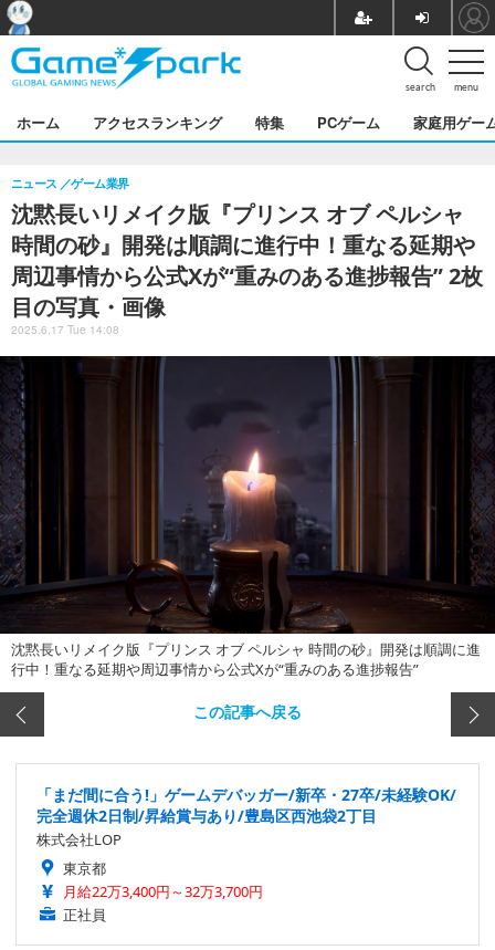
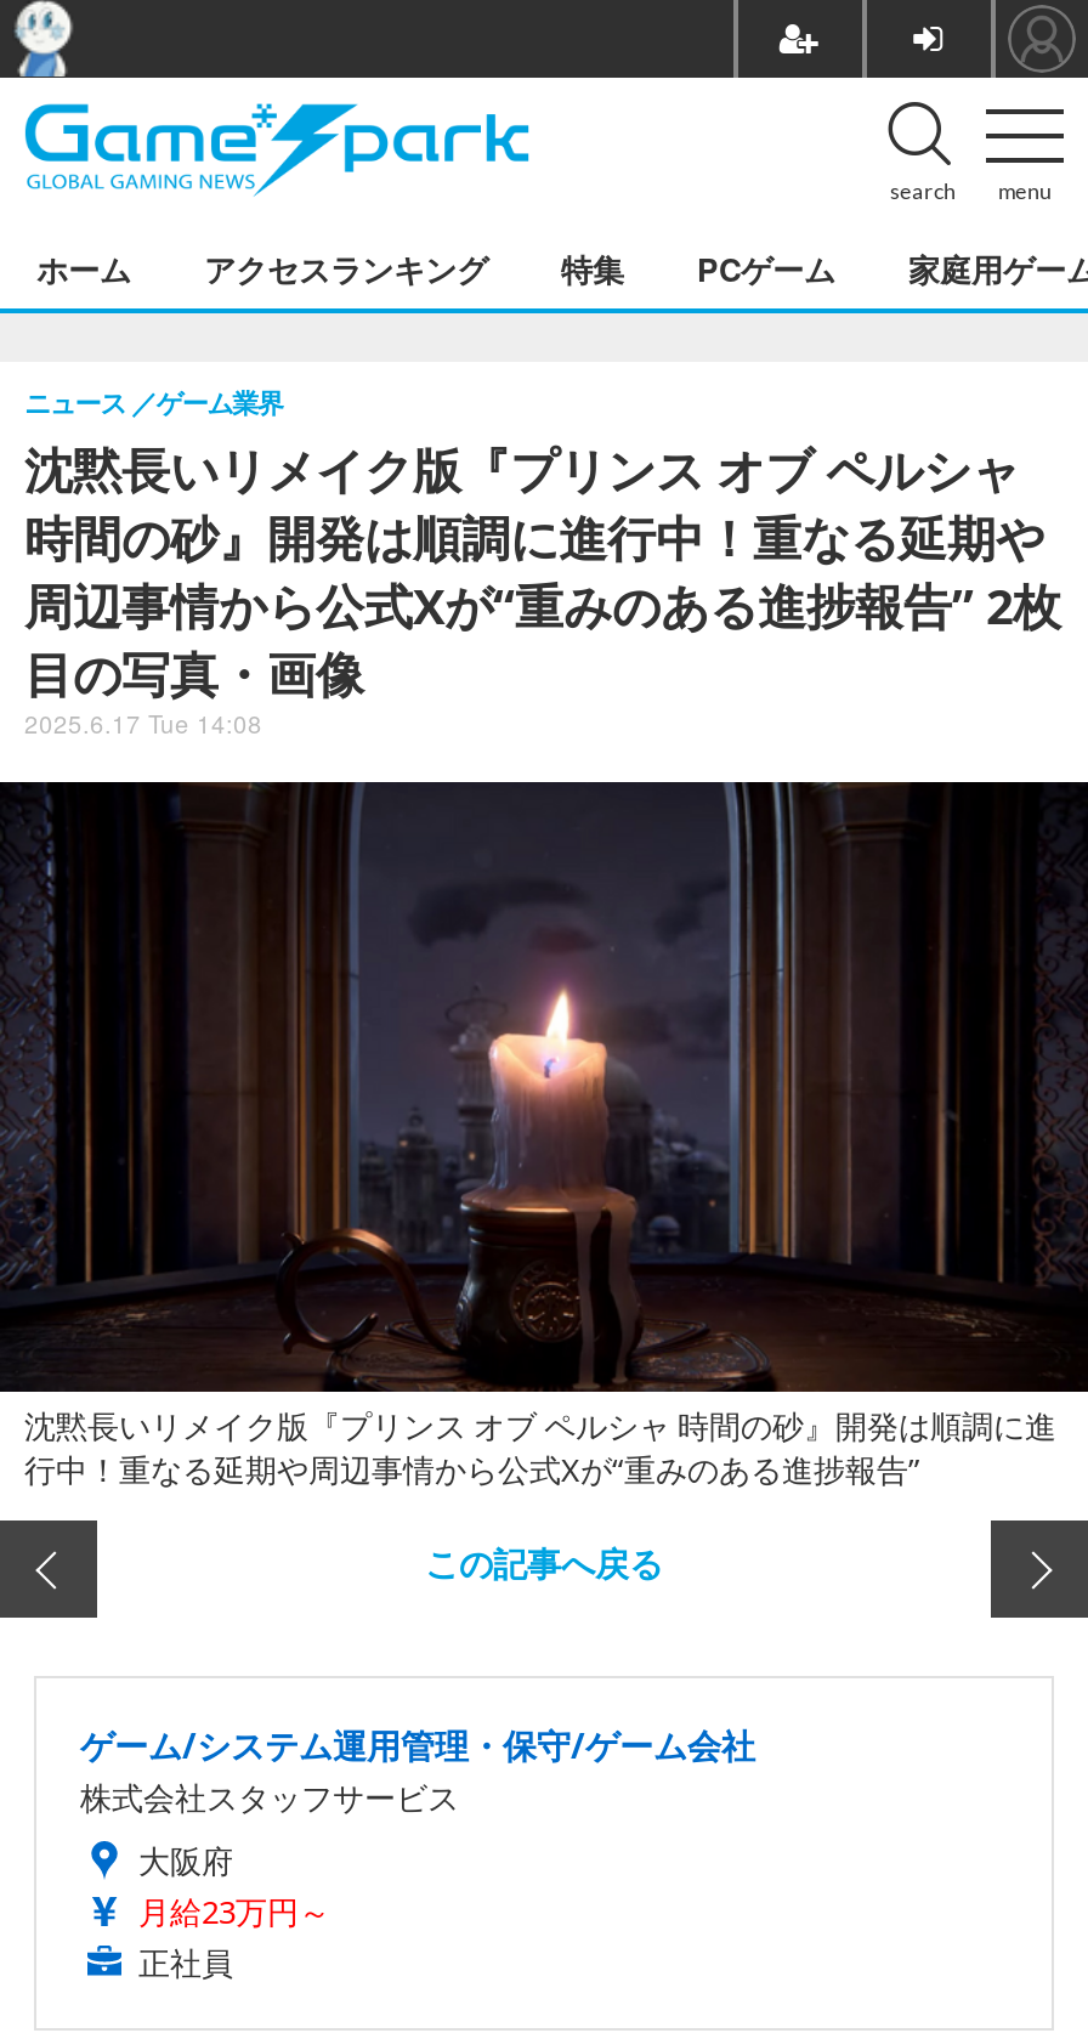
[36,785,456,902] 「まだ間に合う!」ゲームデバッガー/新卒・27卒/未経験OK/ | 完全週休2日制/昇給賞与あり/豊島区西池袋2丁目 | 株式会社LOP | 東京都 | 月給22万3,400円～32万3,700円 -> [80,1723,755,1934] ゲーム/システム運用管理・保守/ゲーム会社 | 株式会社スタッフサービス | 大阪府 | 月給23万円～

